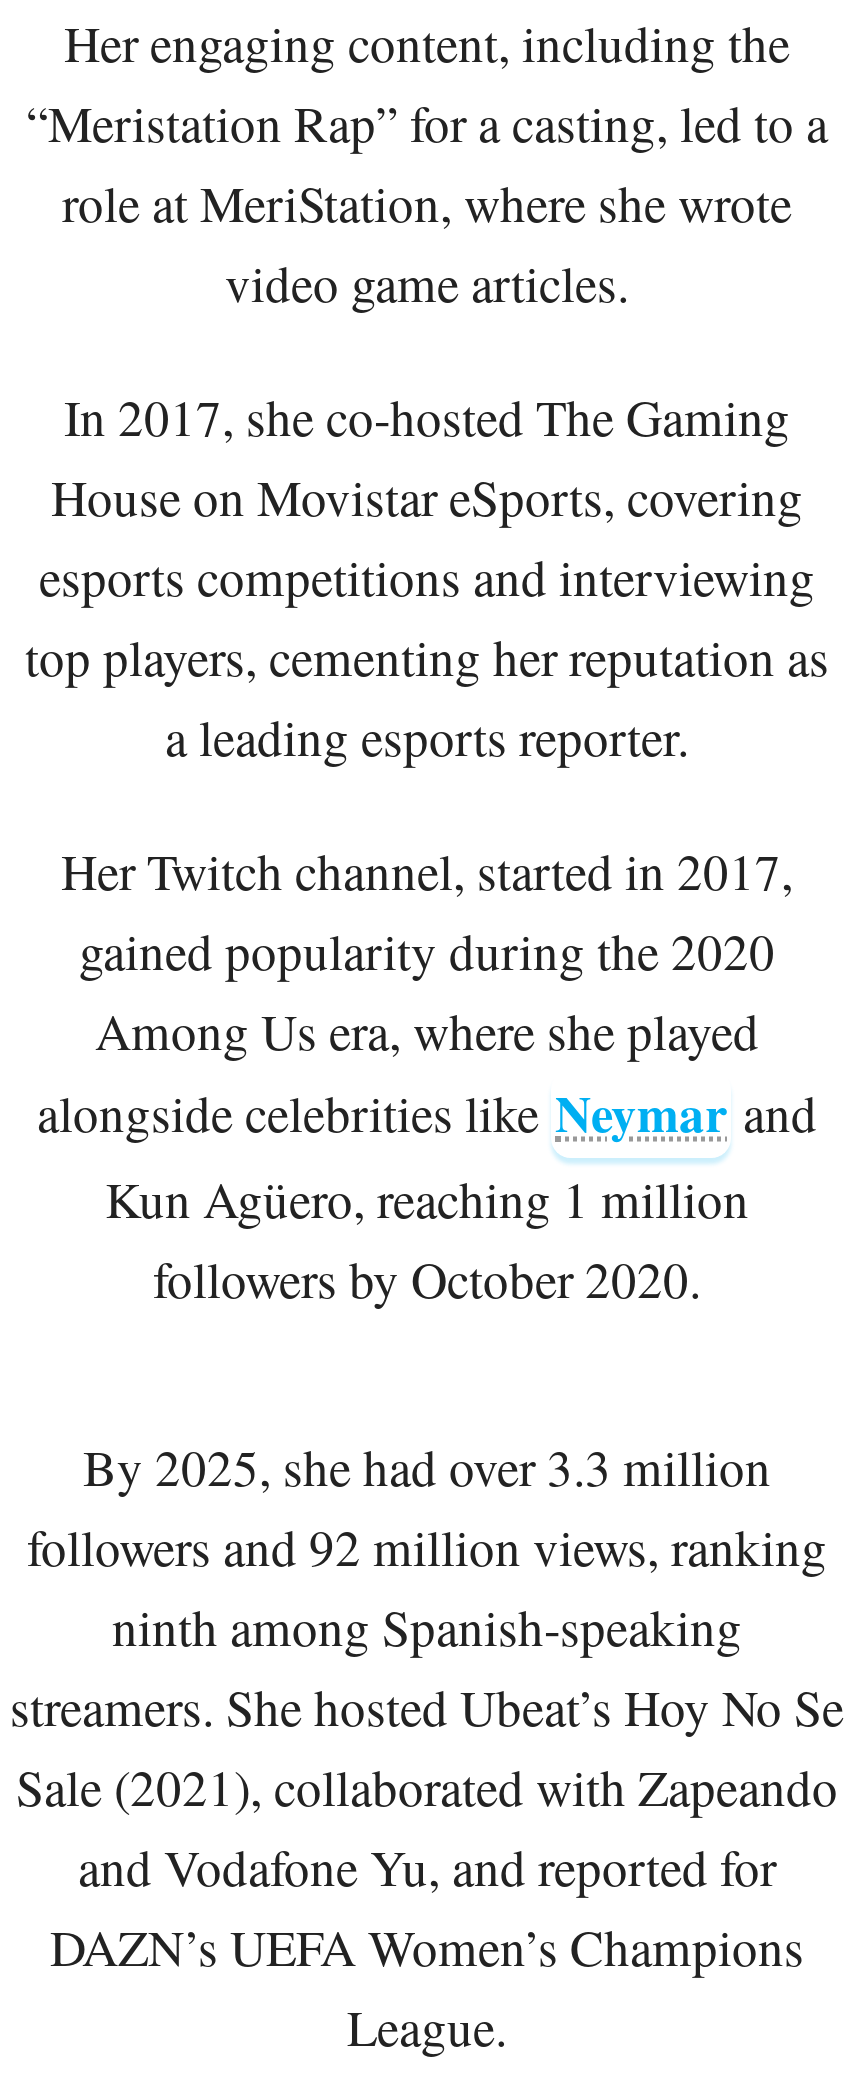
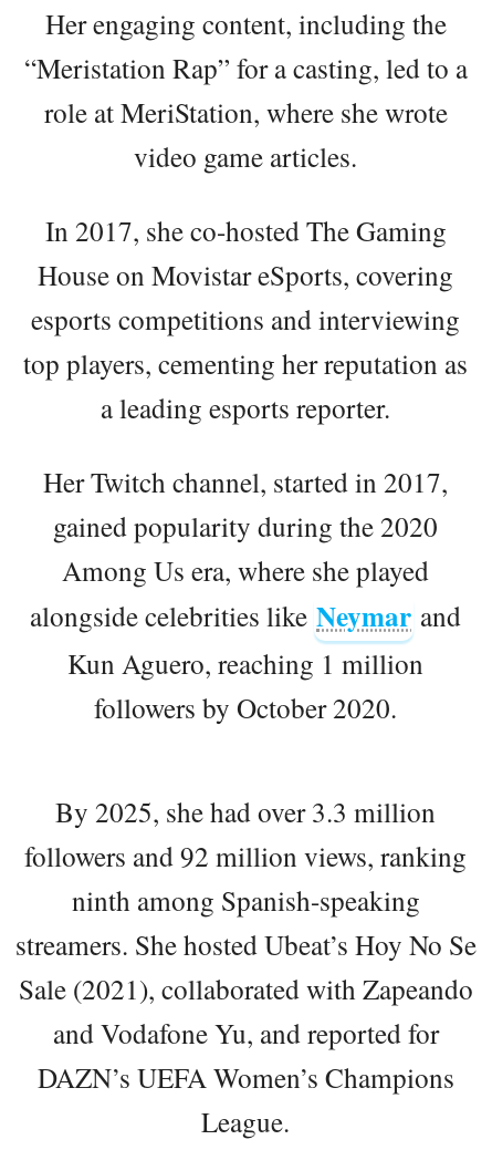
[105,1164,749,1232] Kun Agüero, reaching 1 million -> [67,644,423,682] Kun Aguero, reaching 1 million

